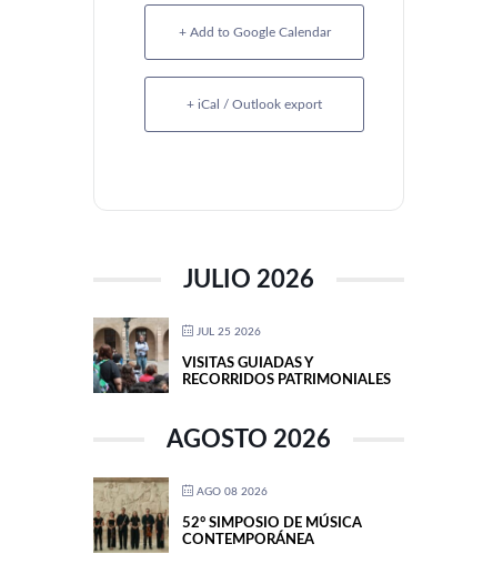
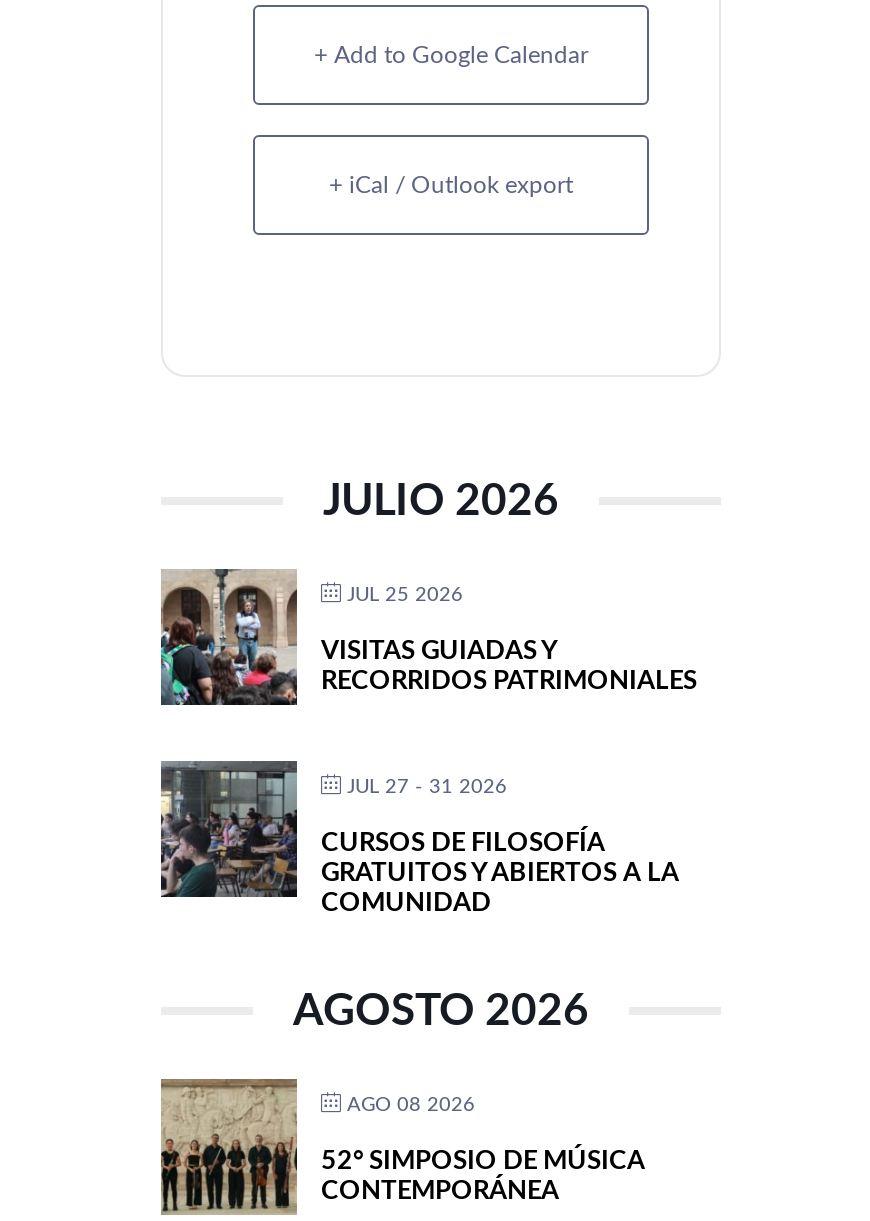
none -> [159,759,679,927] [image] | JUL 27 - 31 2026 | CURSOS DE FILOSOFÍA | GRATUITOS Y ABIERTOS A LA | COMUNIDAD

